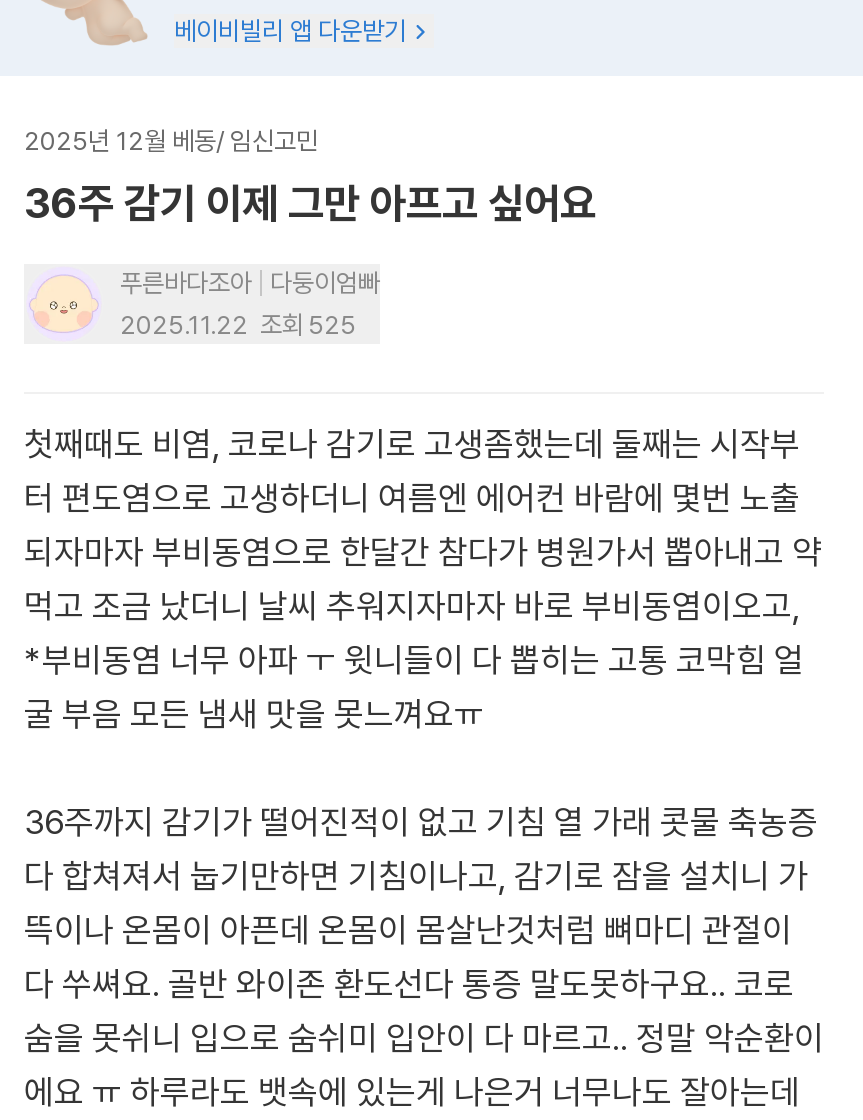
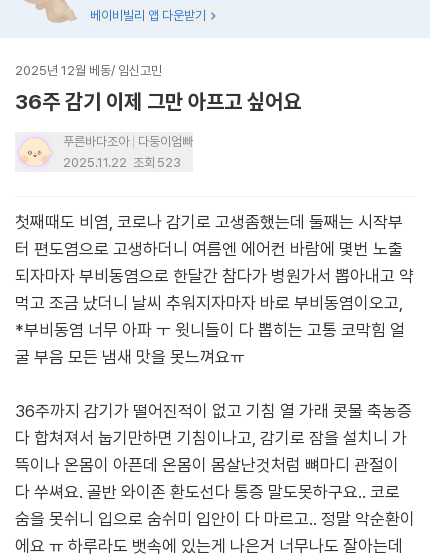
[120,310,356,340] 2025.11.22 조회 525 -> [63,155,181,170] 2025.11.22 조회 523

